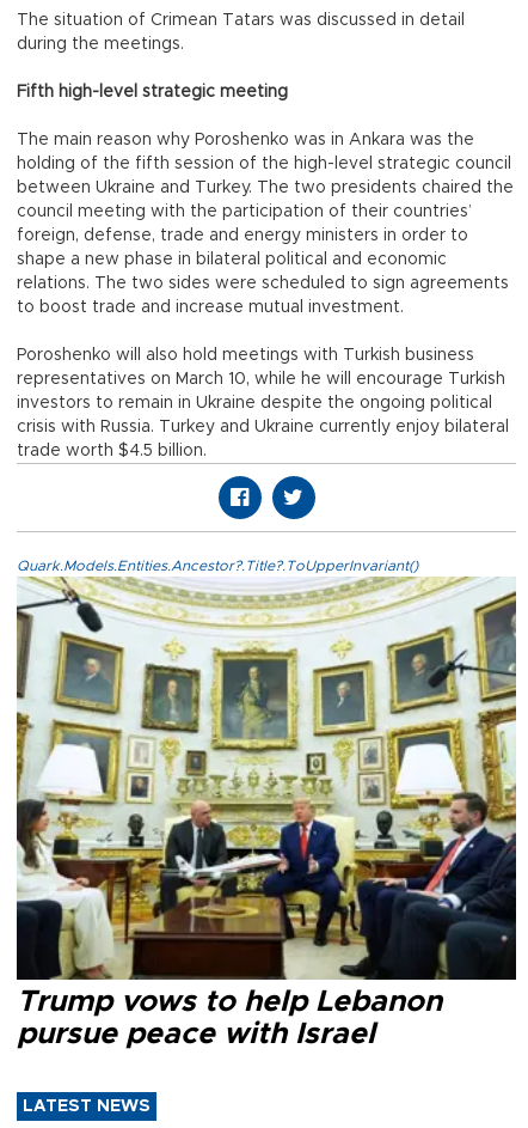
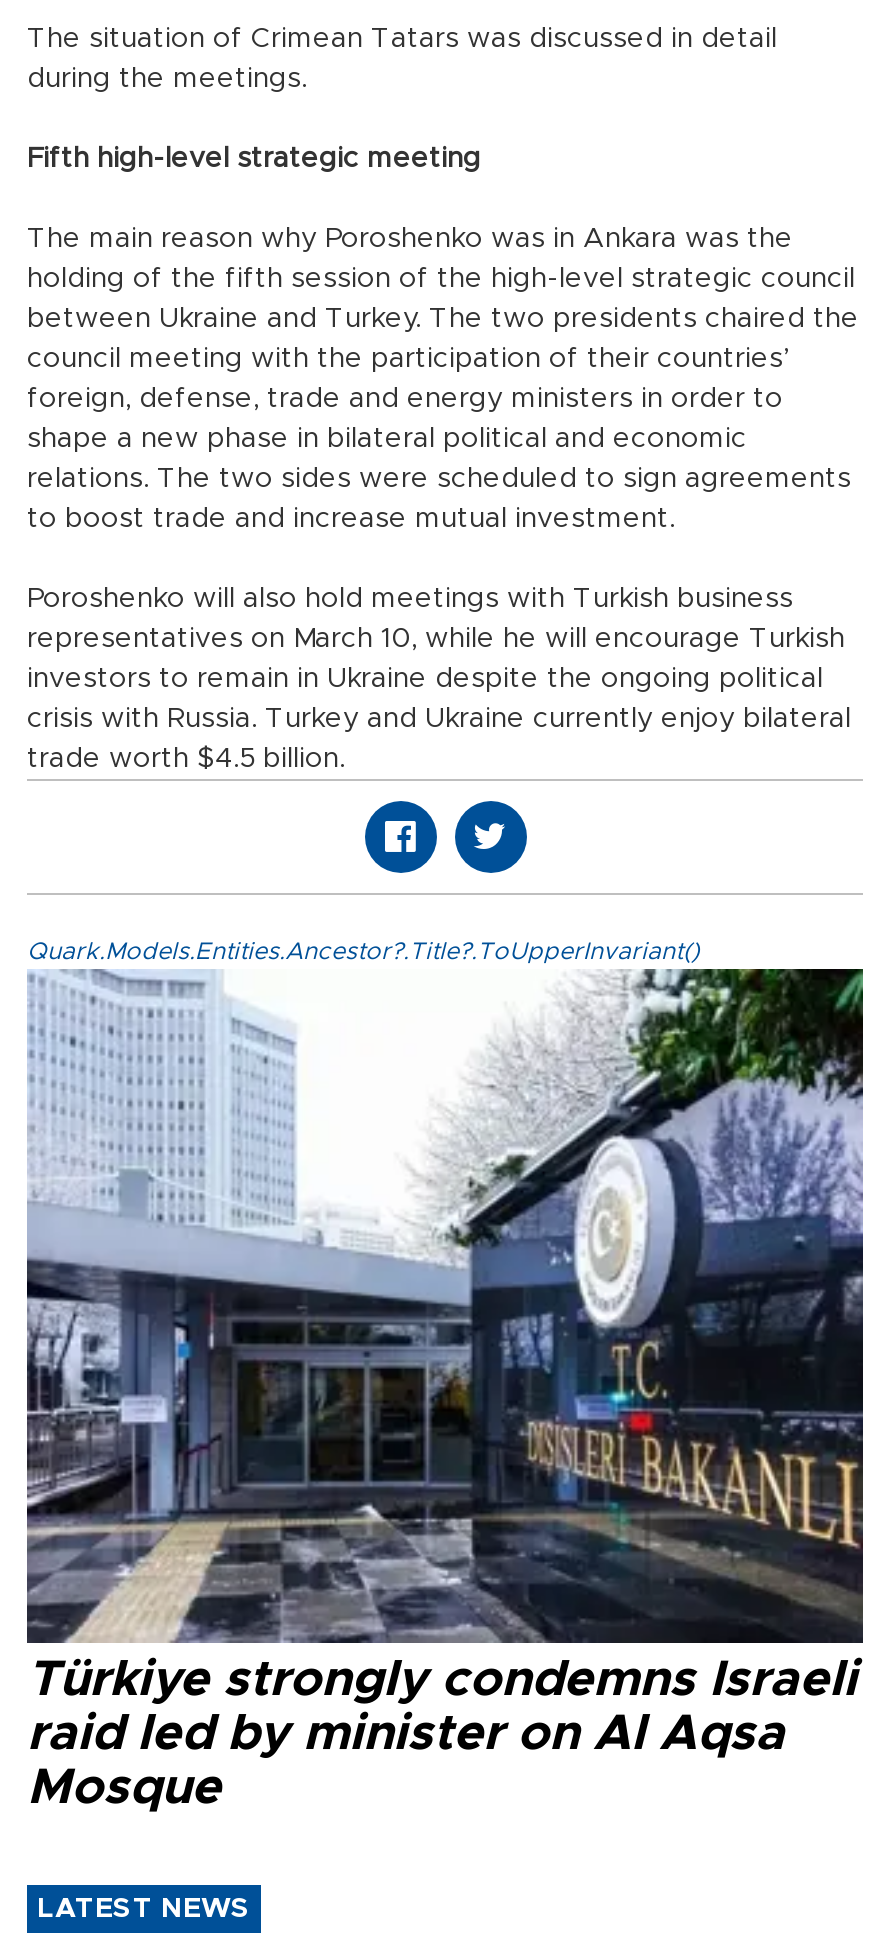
[16,575,517,1049] [image] | Trump vows to help Lebanon | pursue peace with Israel -> [25,967,865,1813] [image] | Türkiye strongly condemns Israeli | raid led by minister on Al Aqsa | Mosque

